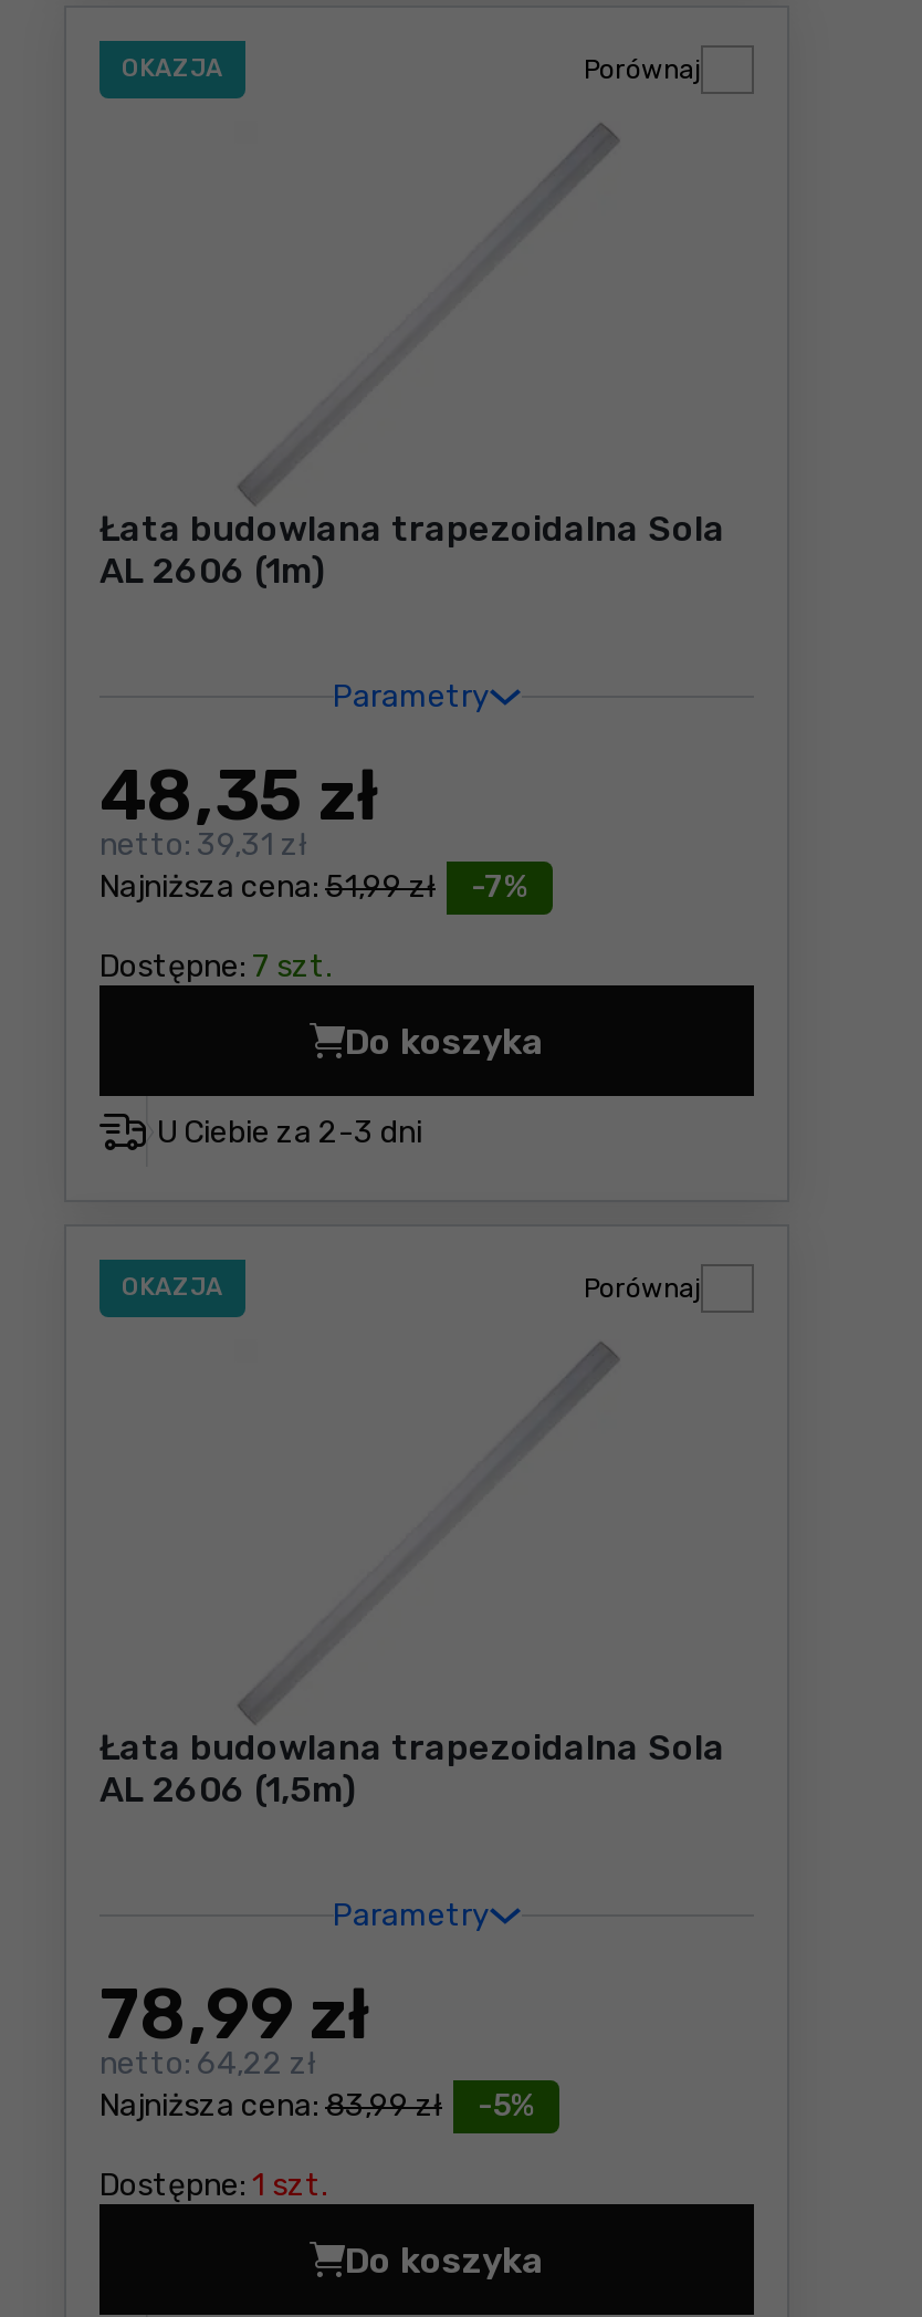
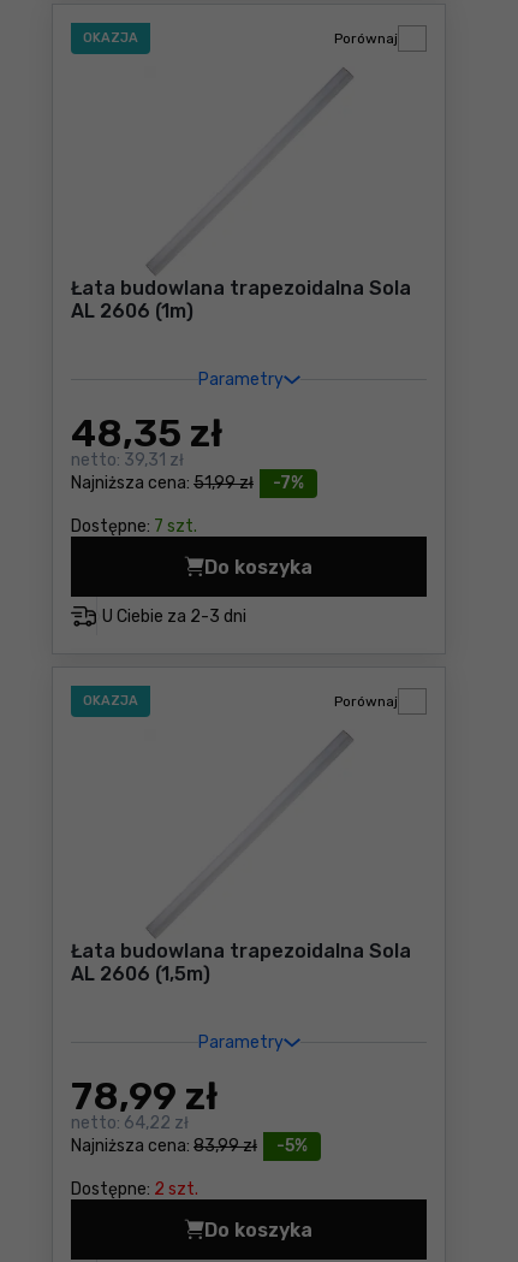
[99,2167,327,2204] Dostępne: 1 szt. -> [71,1179,198,1199] Dostępne: 2 szt.

